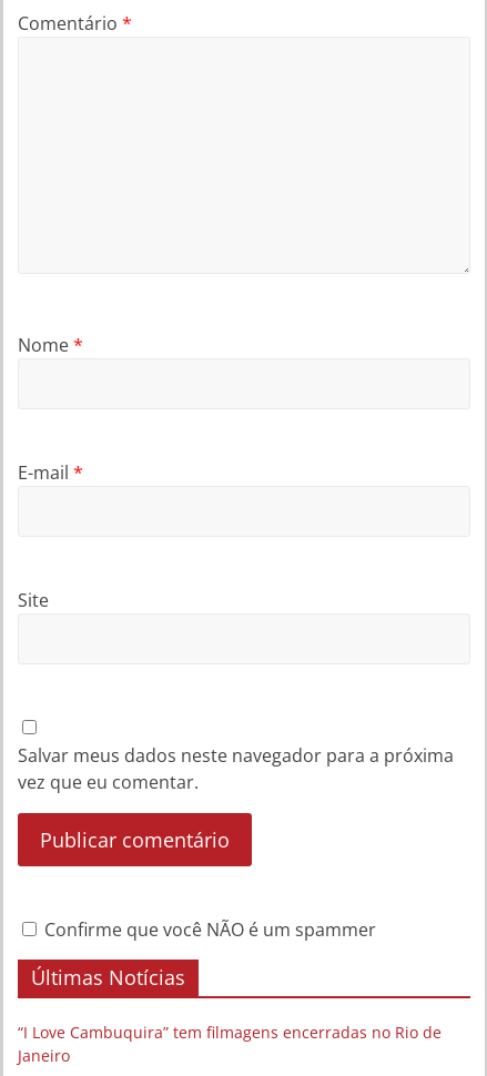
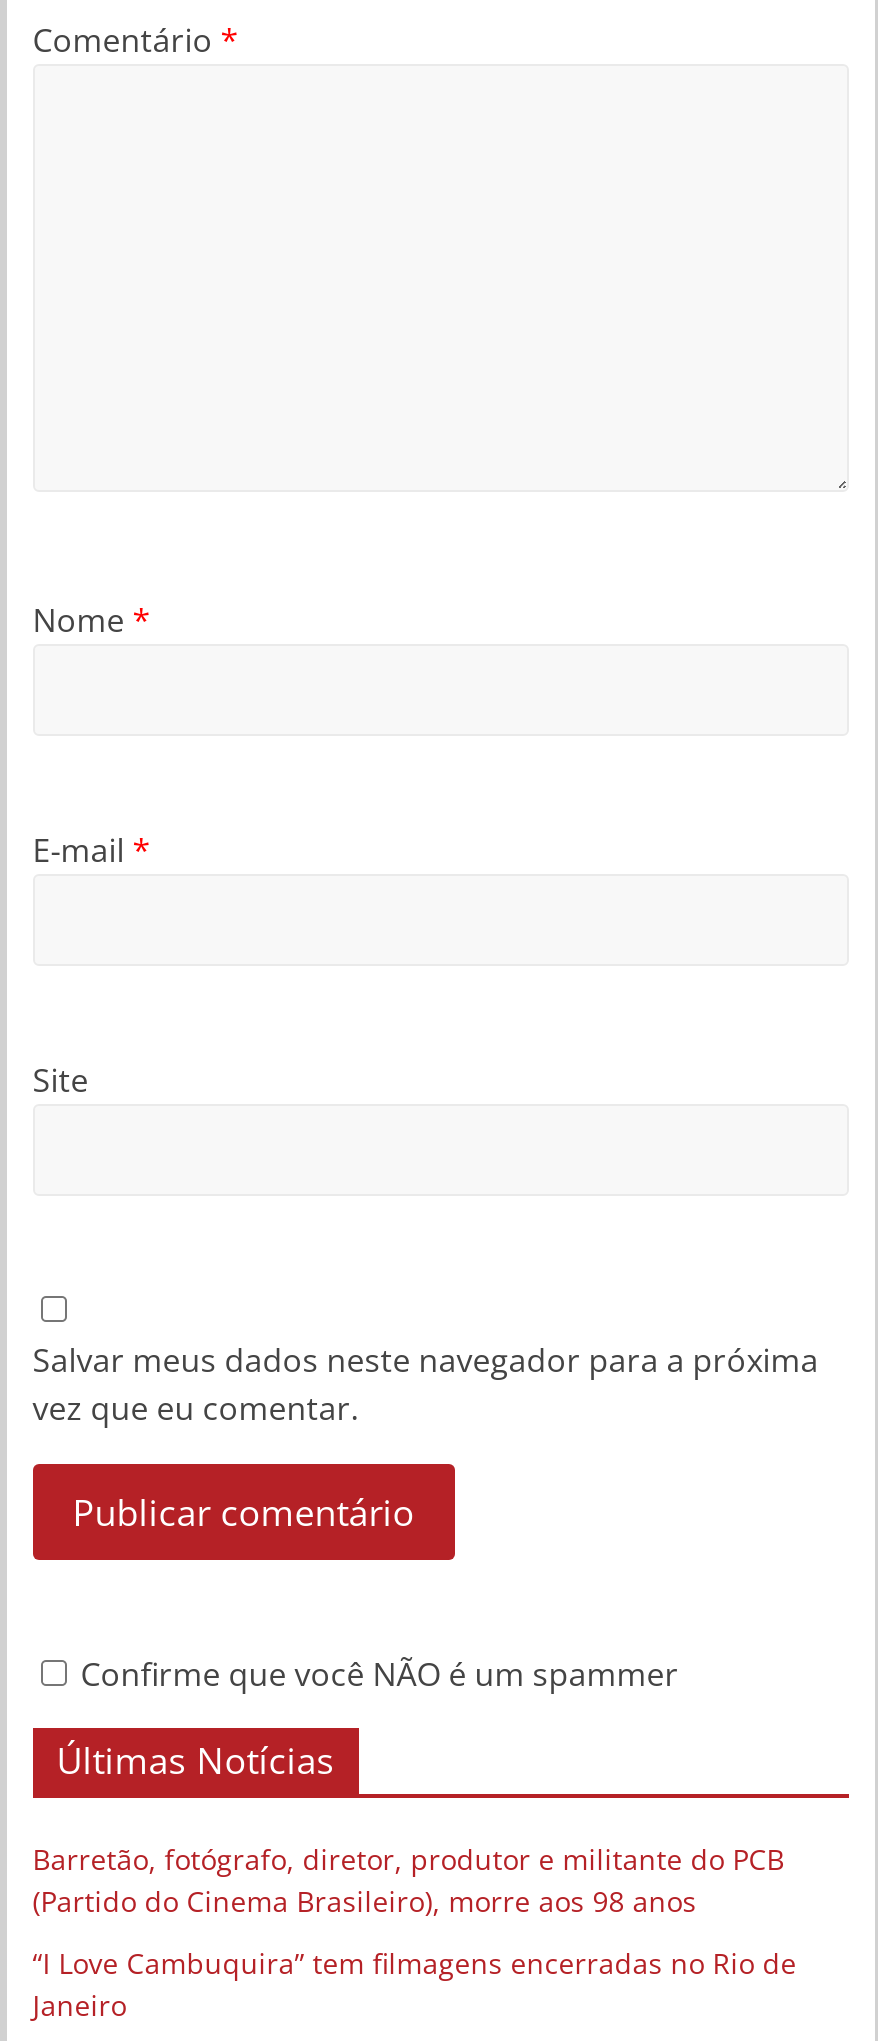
none -> [33,1841,785,1921] Barretão, fotógrafo, diretor, produtor e militante do PCB | (Partido do Cinema Brasileiro), morre aos 98 anos

